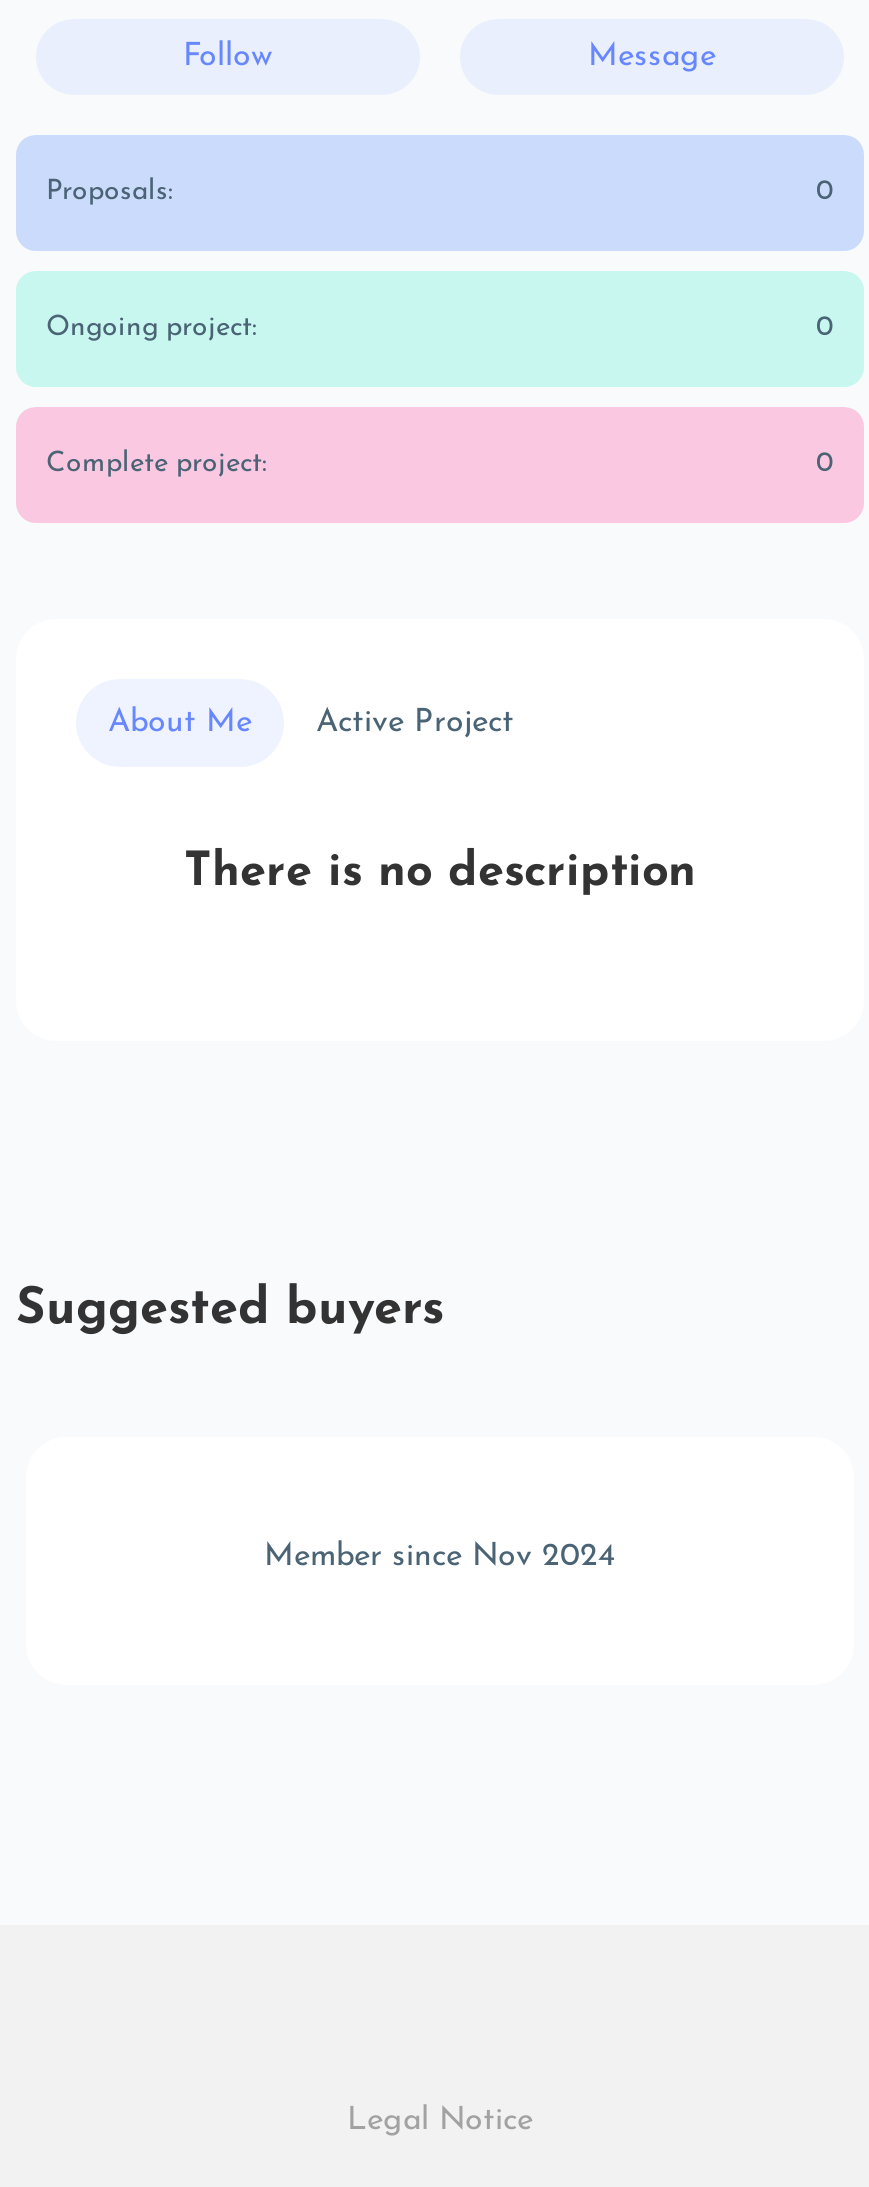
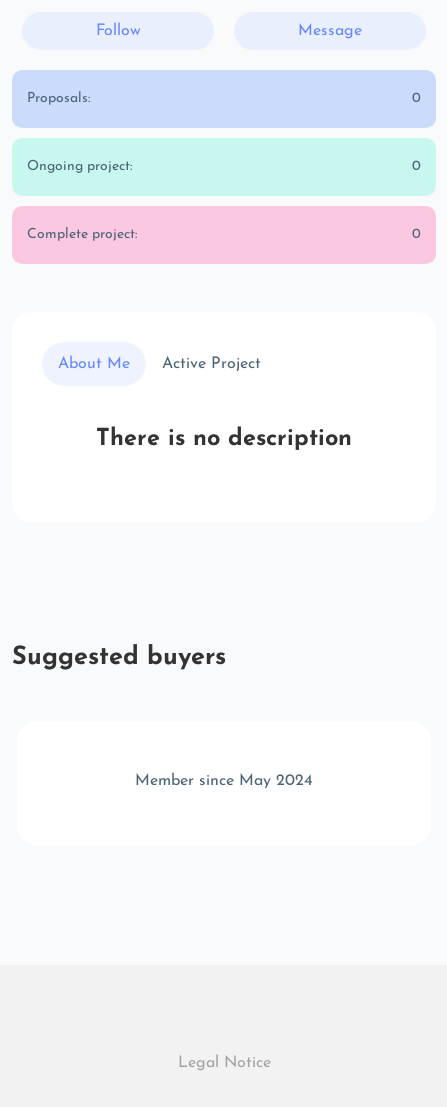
[264,1541,616,1573] Member since Nov 2024 -> [135,773,313,789] Member since May 2024

